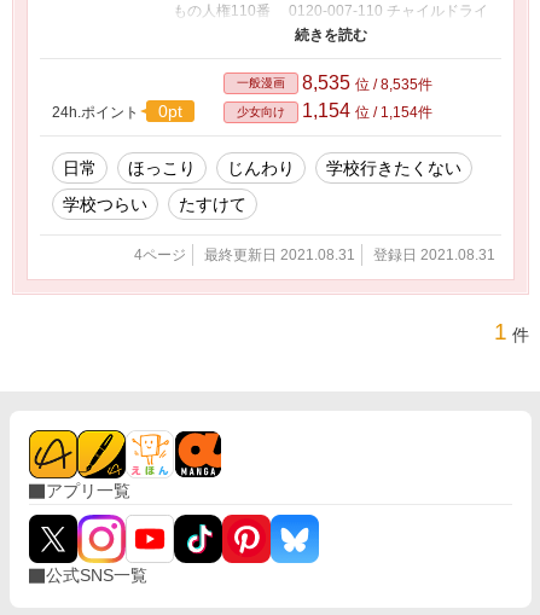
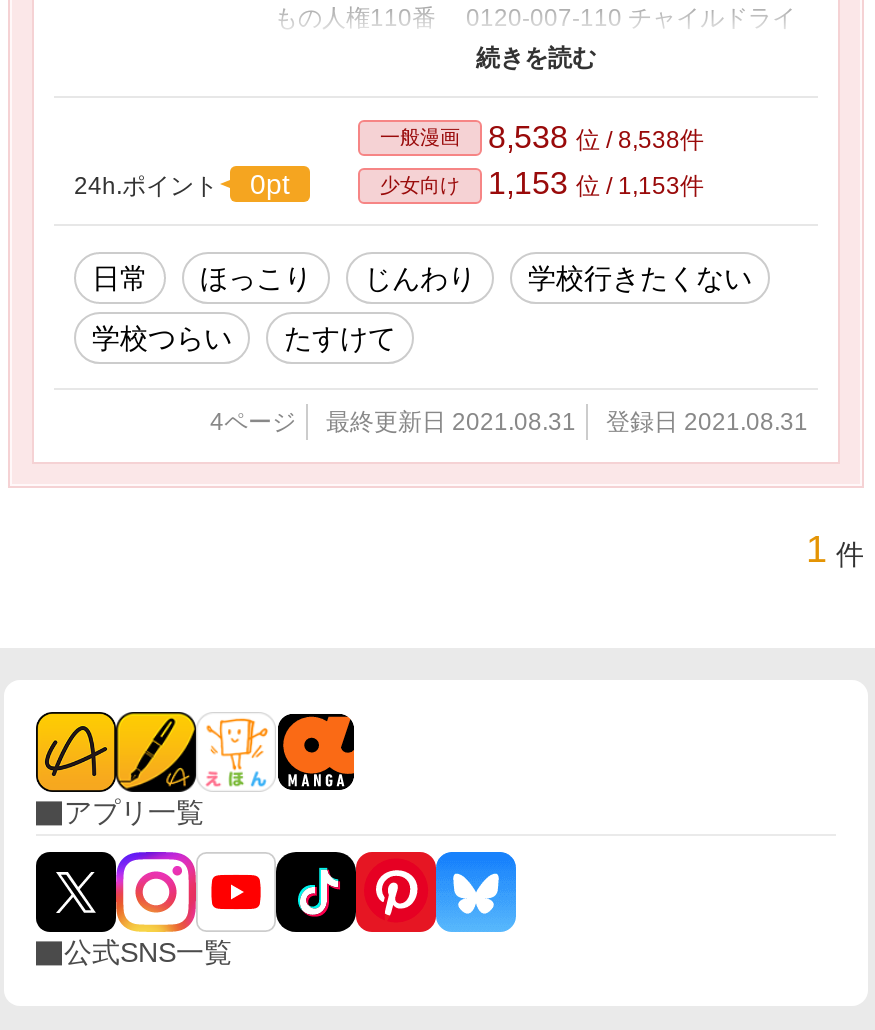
[237,72,432,93] 一般漫画 8,535位 / 8,535件 -> [380,120,704,154] 一般漫画 8,538位 / 8,538件
[237,100,432,121] 少女向け 1,154位 / 1,154件 -> [380,166,704,200] 少女向け 1,153位 / 1,153件

